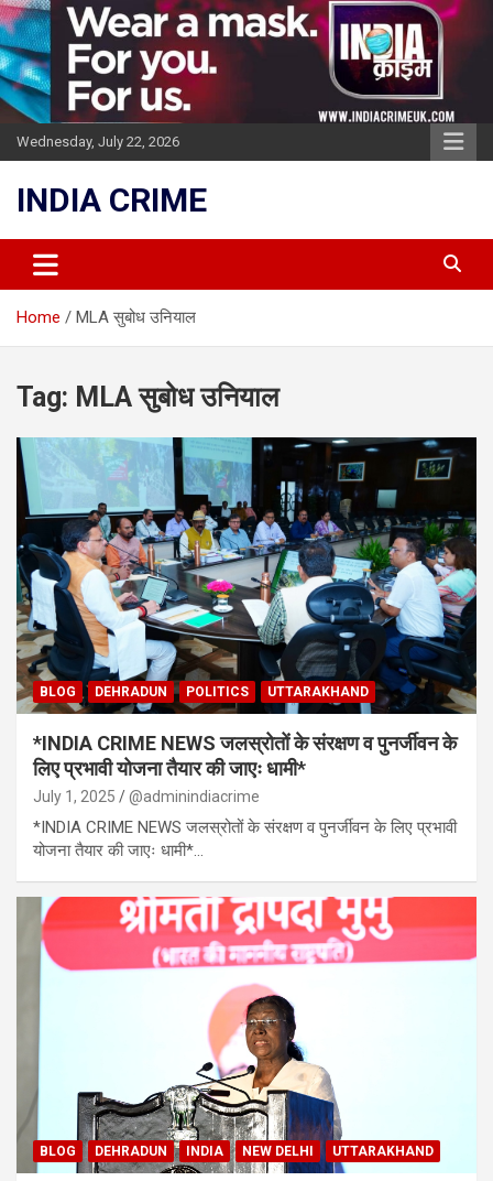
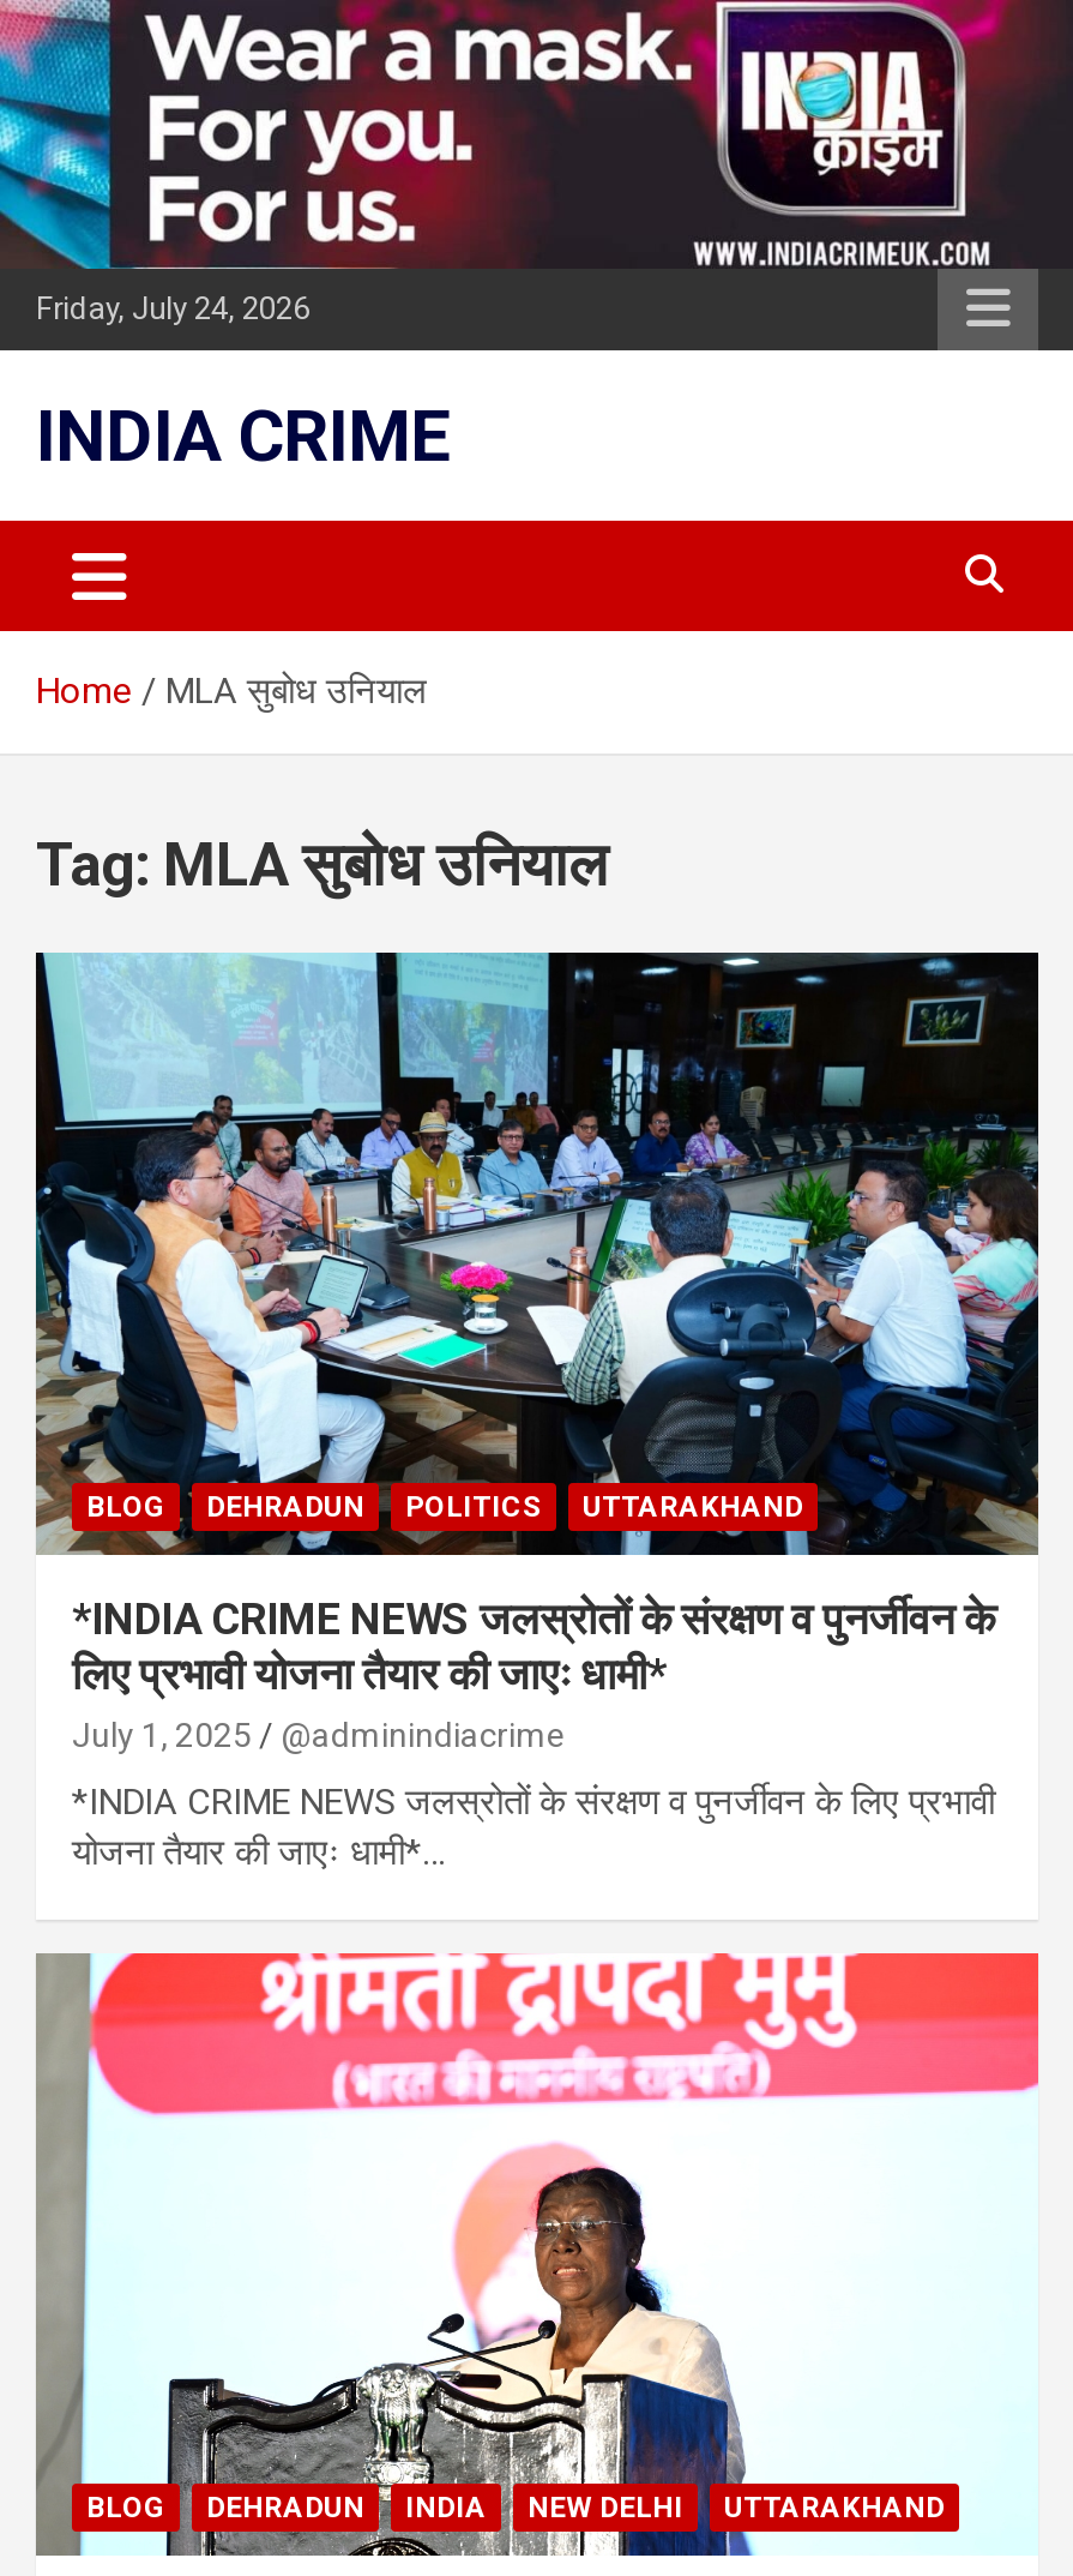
[17,133,179,150] Wednesday, July 22, 2026 -> [36,290,309,326] Friday, July 24, 2026

